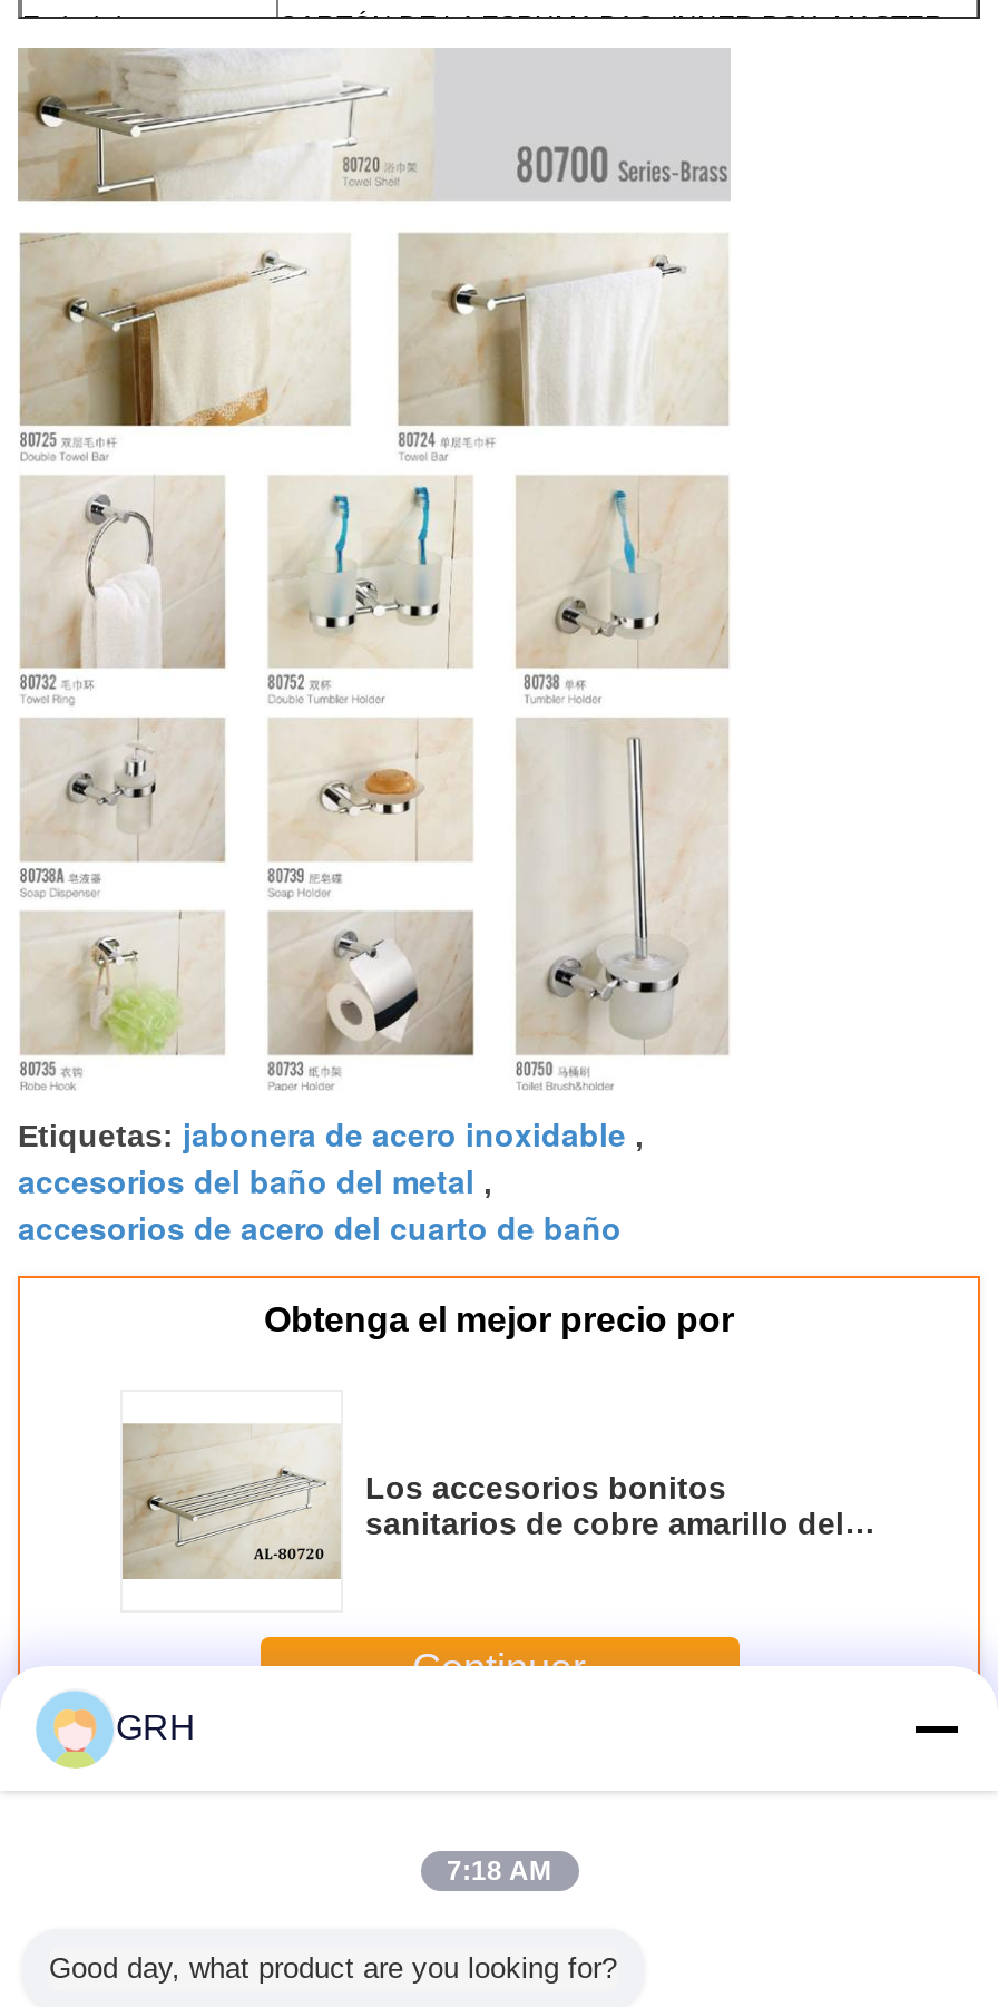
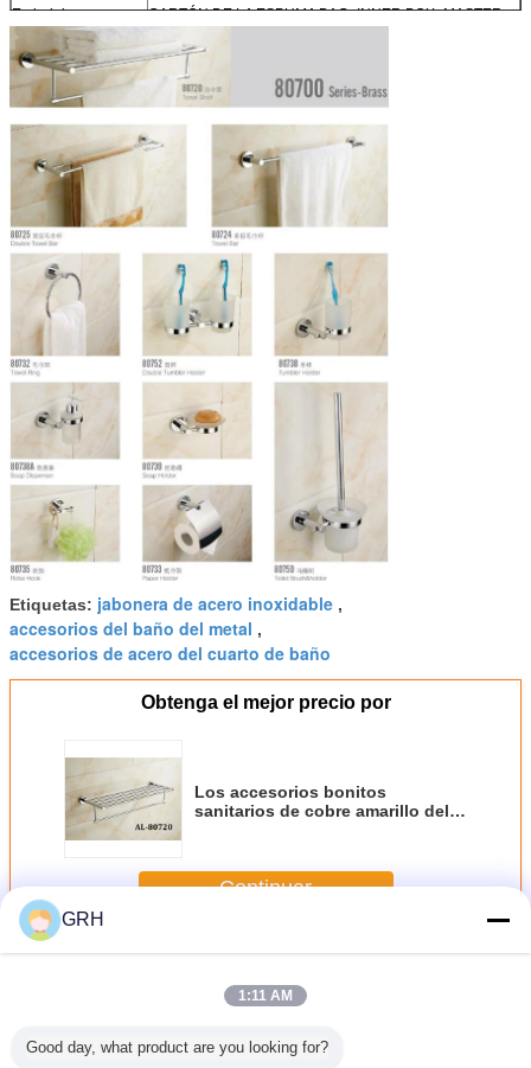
[447,1855,551,1887] 7:18 AM -> [238,987,293,1004] 1:11 AM

